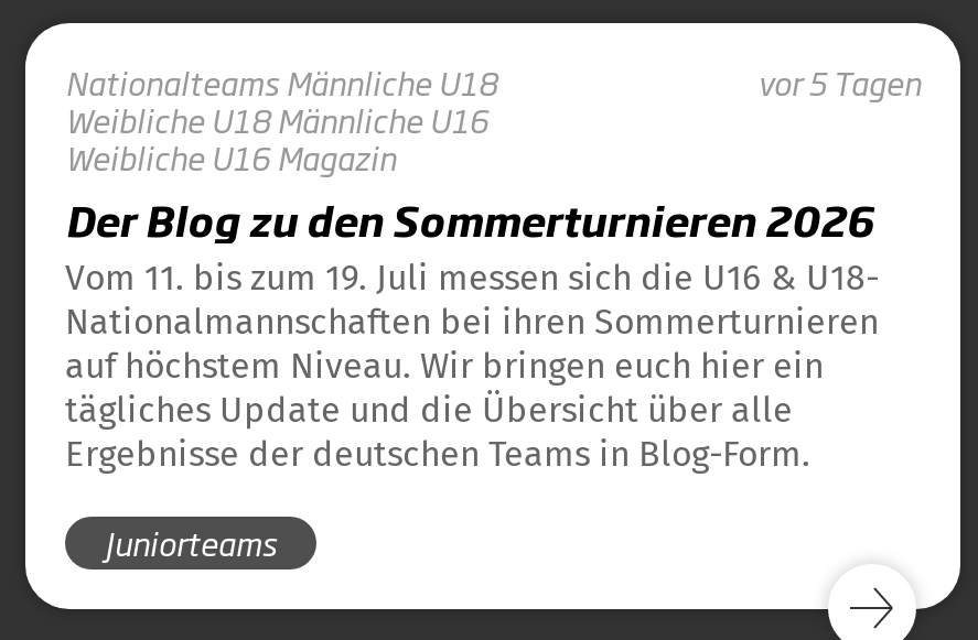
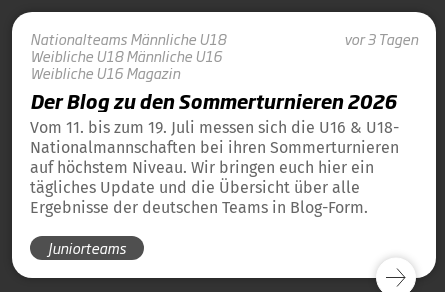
[757,58,921,105] vor 5 Tagen -> [344,28,418,49] vor 3 Tagen

